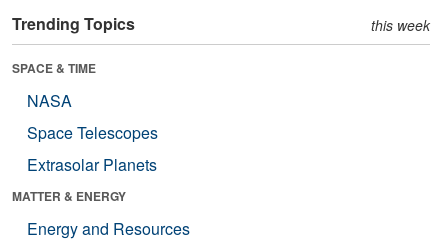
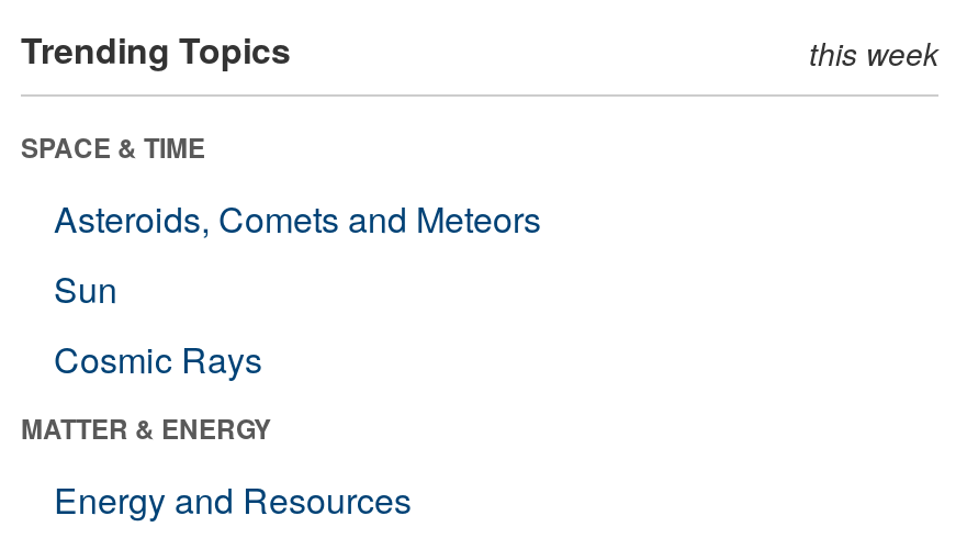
[27,89,158,176] NASA | Space Telescopes | Extrasolar Planets -> [54,193,541,384] Asteroids, Comets and Meteors | Sun | Cosmic Rays

